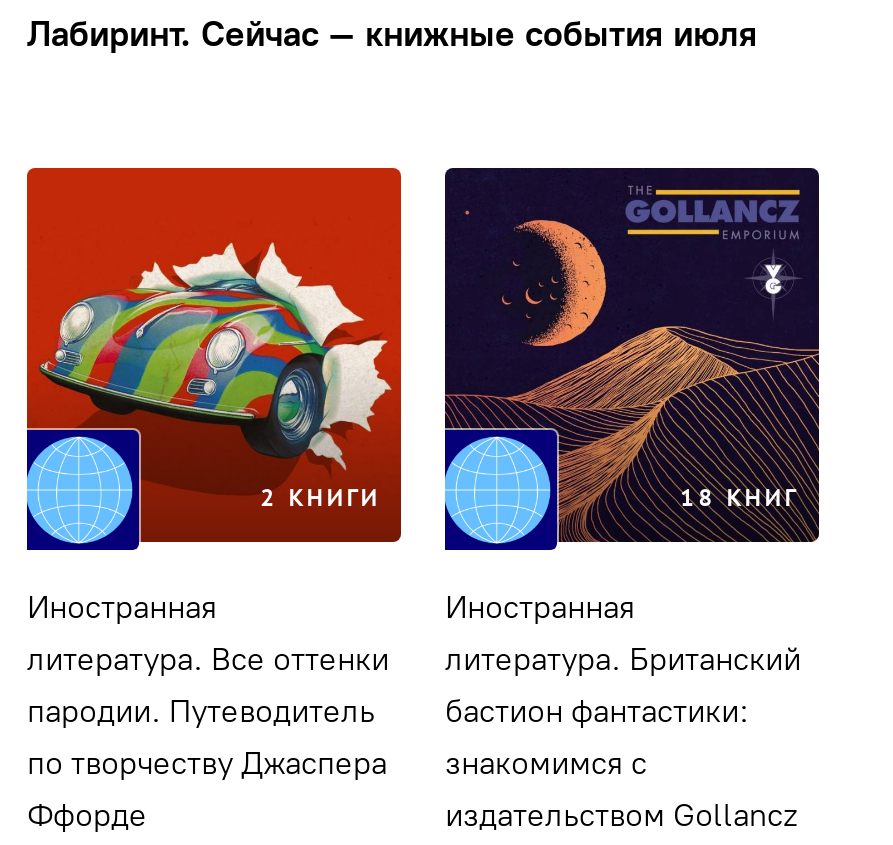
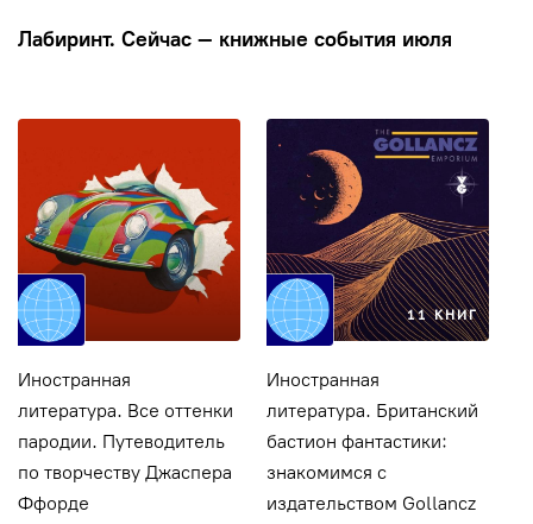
[260,483,380,511] 2 КНИГИ -> none
[680,483,798,511] 18 КНИГ -> [406,306,477,323] 11 КНИГ

